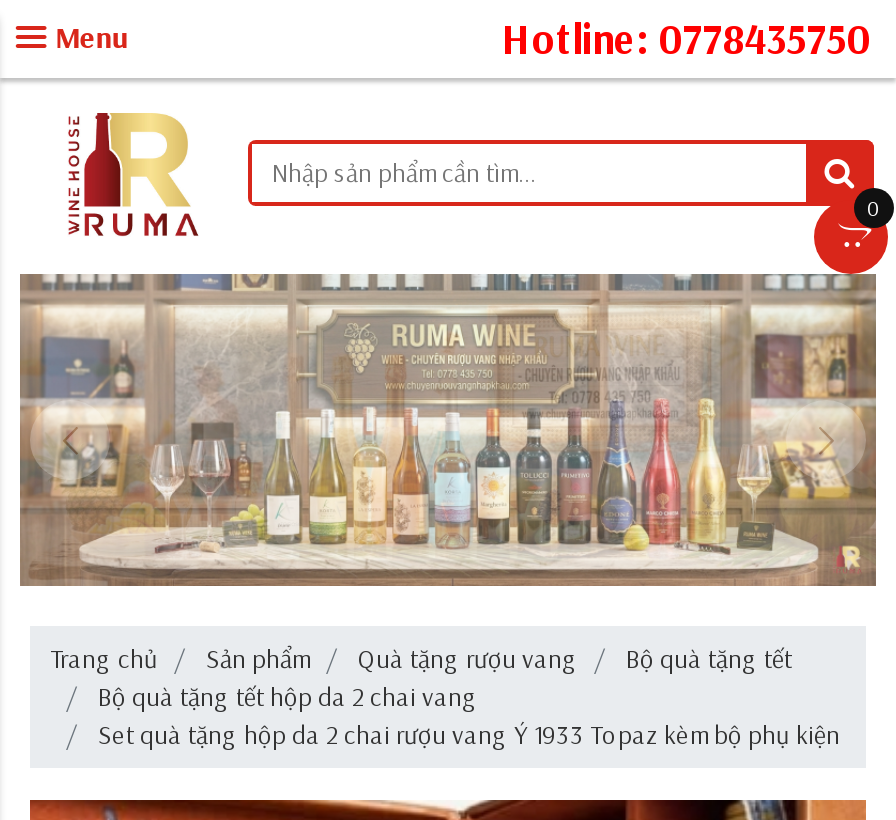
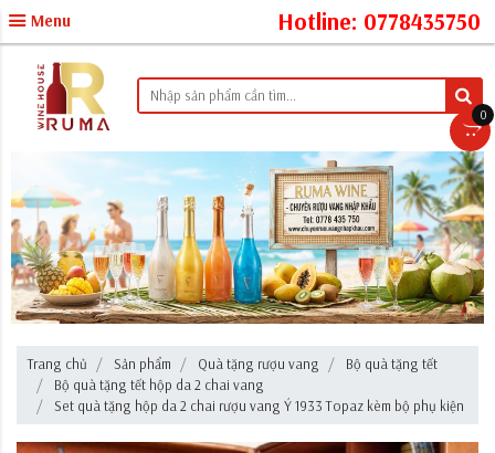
[18,272,878,588] [image] -> [10,151,484,324] [image]

